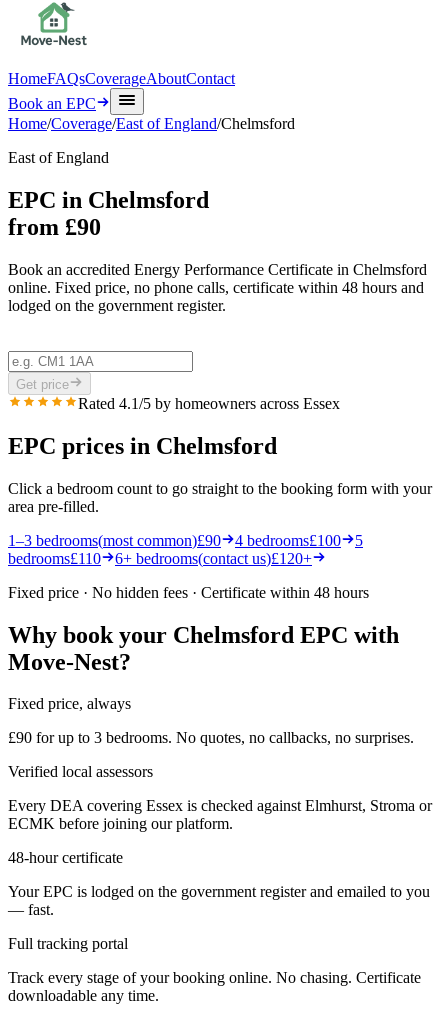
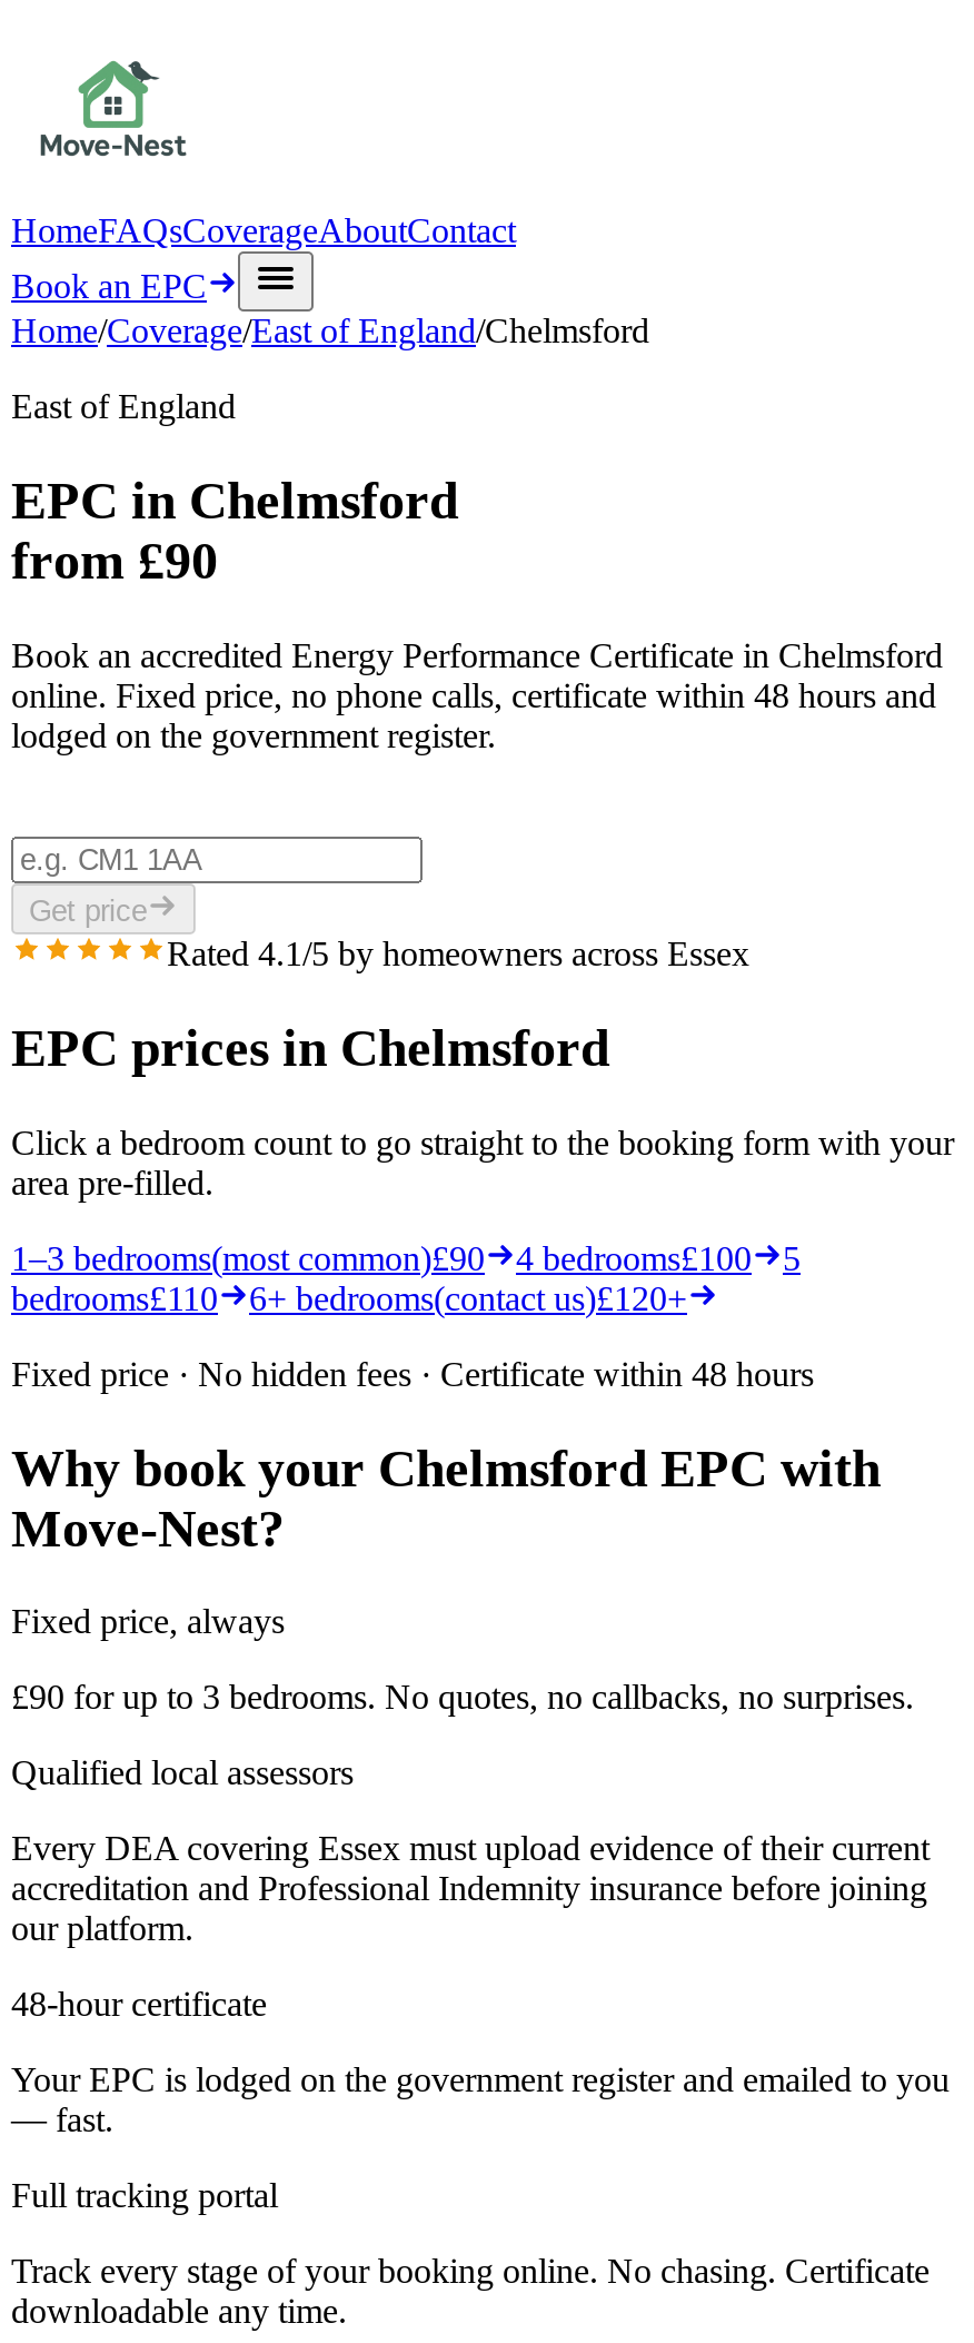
[8,763,153,780] Verified local assessors -> [11,1754,354,1792] Qualified local assessors
[8,797,432,832] Every DEA covering Essex is checked against Elmhurst, Stroma or | ECMK before joining our platform. -> [11,1830,930,1948] Every DEA covering Essex must upload evidence of their current | accreditation and Professional Indemnity insurance before joining | our platform.

